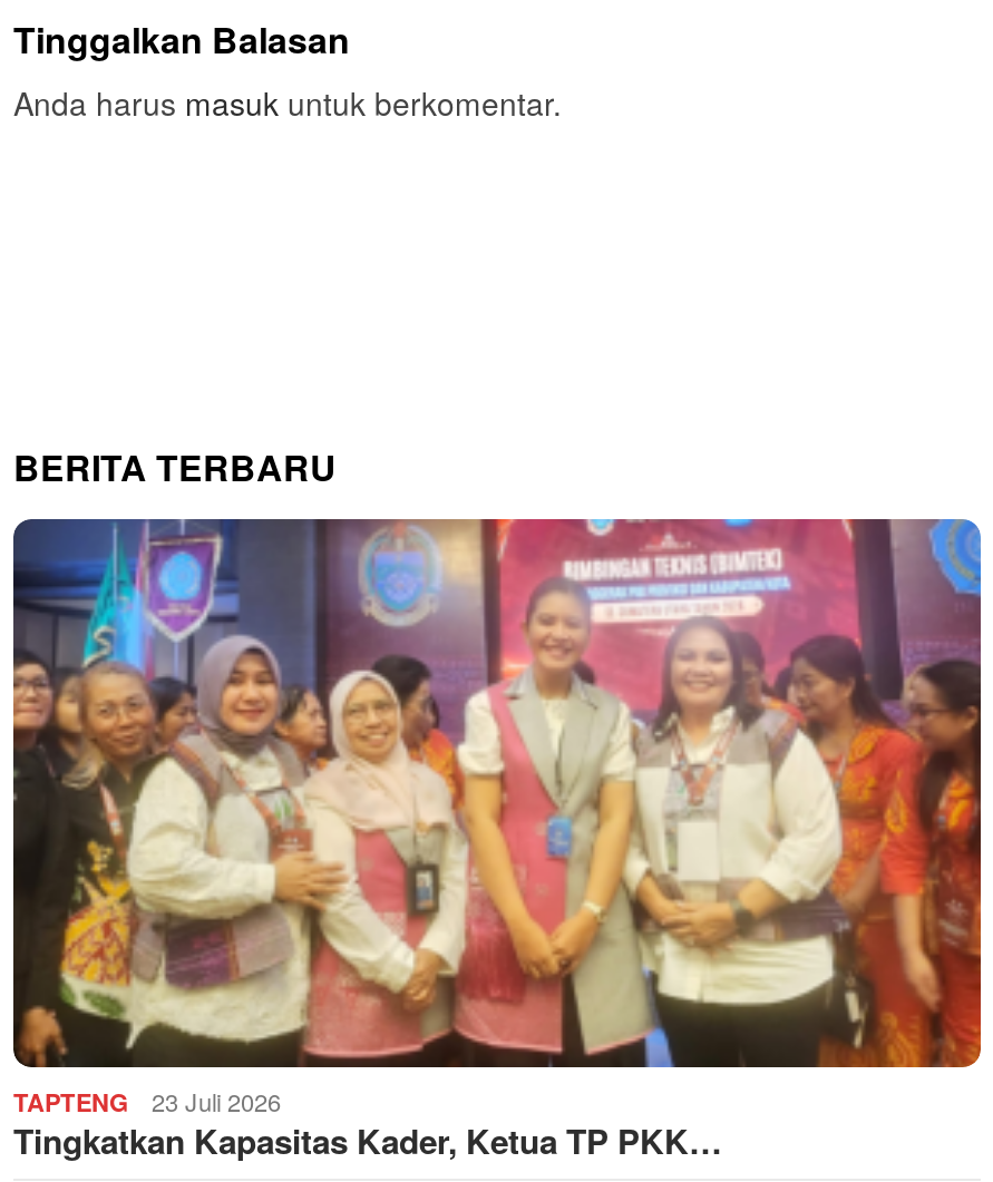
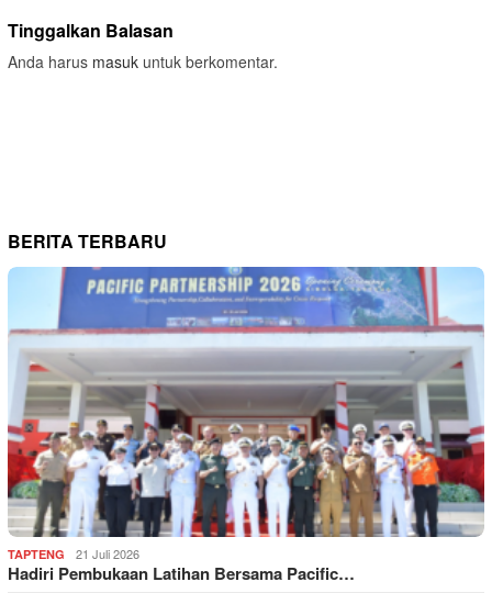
[11,516,983,1166] [image] | 23 Juli 2026 | Tingkatkan Kapasitas Kader, Ketua TP PKK… -> [7,266,485,585] [image] | 21 Juli 2026 | Hadiri Pembukaan Latihan Bersama Pacific…

